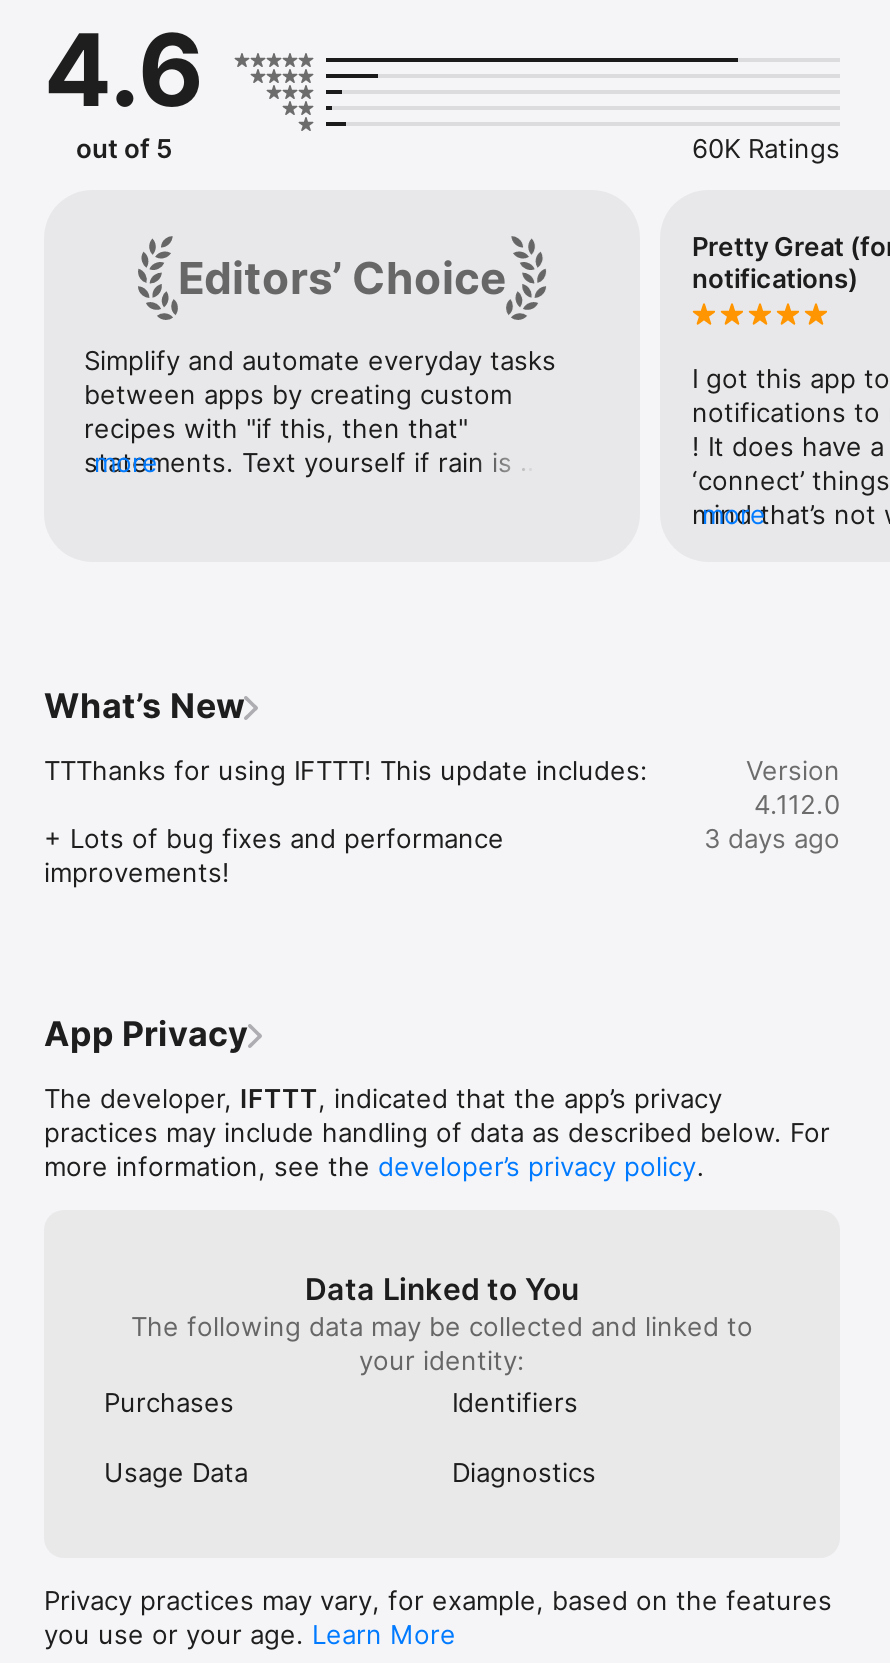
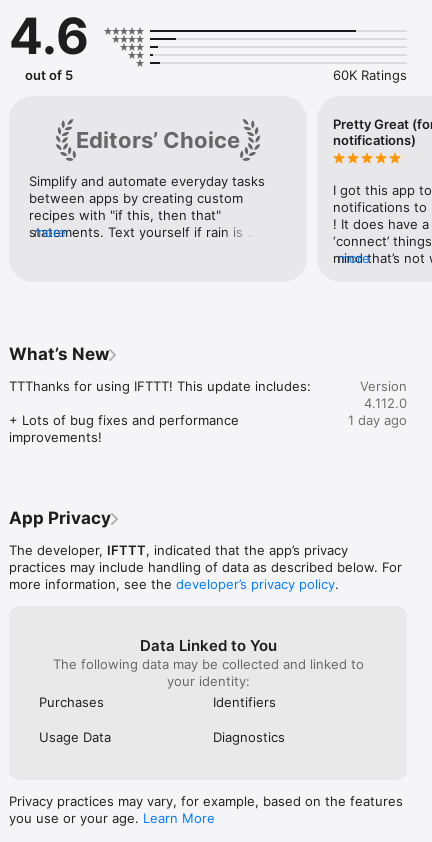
[704,822,840,854] 3 days ago -> [348,412,407,428] 1 day ago

